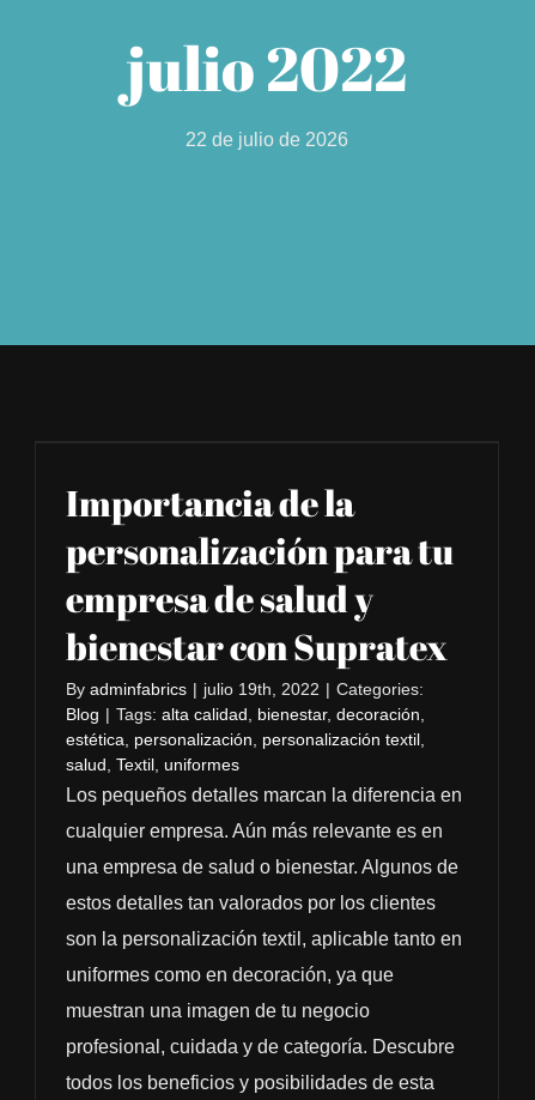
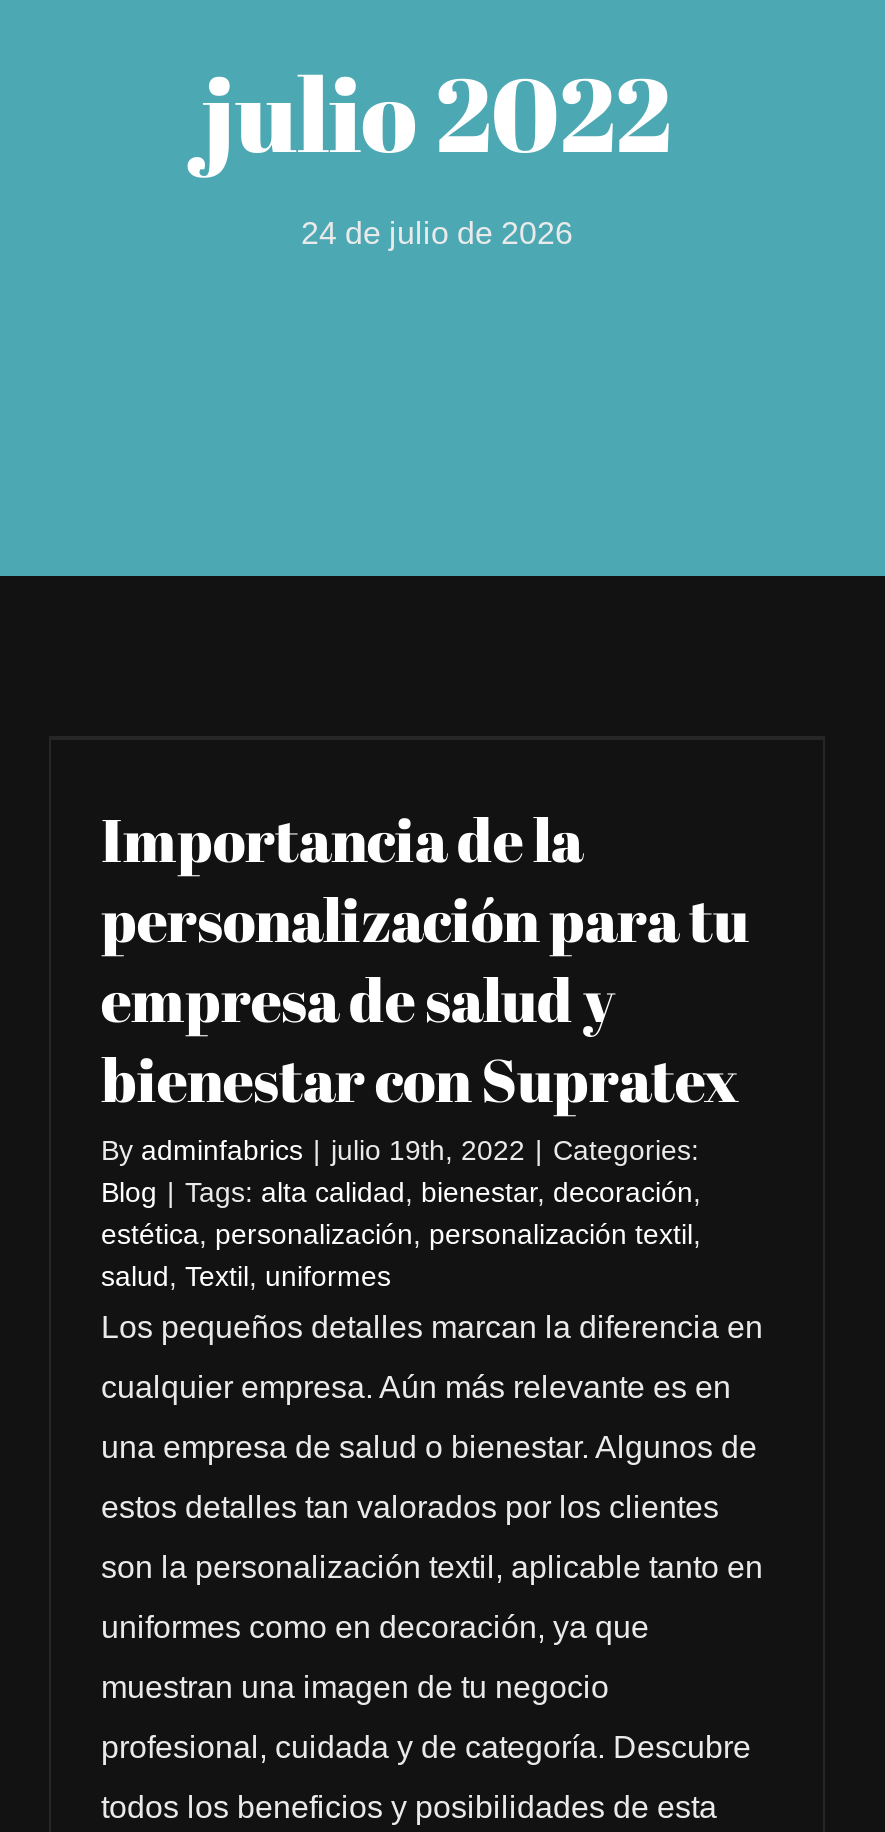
[186,129,348,150] 22 de julio de 2026 -> [301,216,573,250] 24 de julio de 2026

